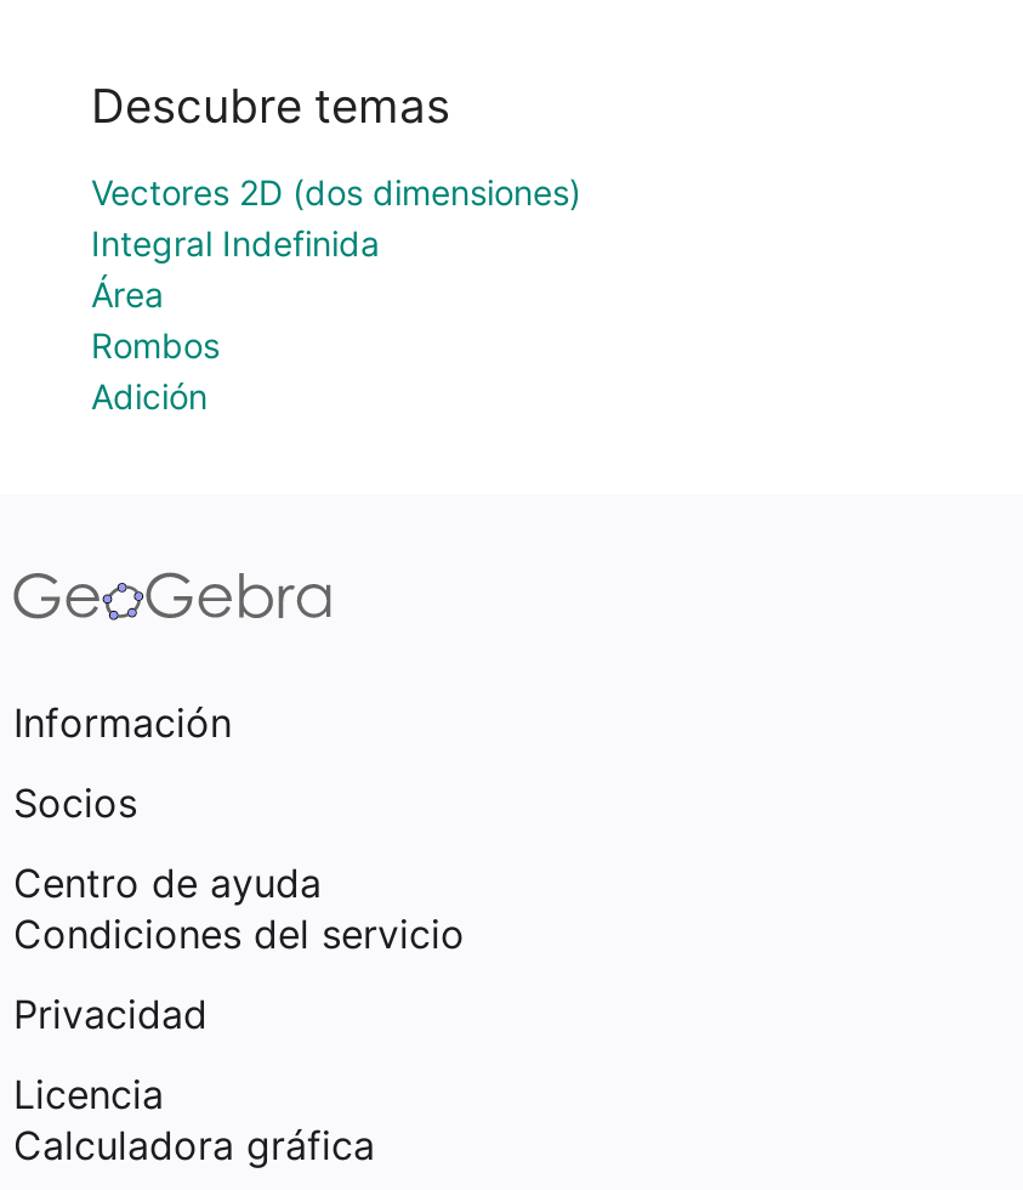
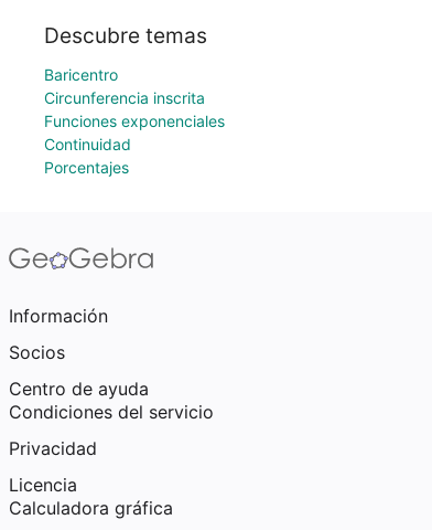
[91,171,581,416] Vectores 2D (dos dimensiones) | Integral Indefinida | Área | Rombos | Adición -> [44,65,225,177] Baricentro | Circunferencia inscrita | Funciones exponenciales | Continuidad | Porcentajes

